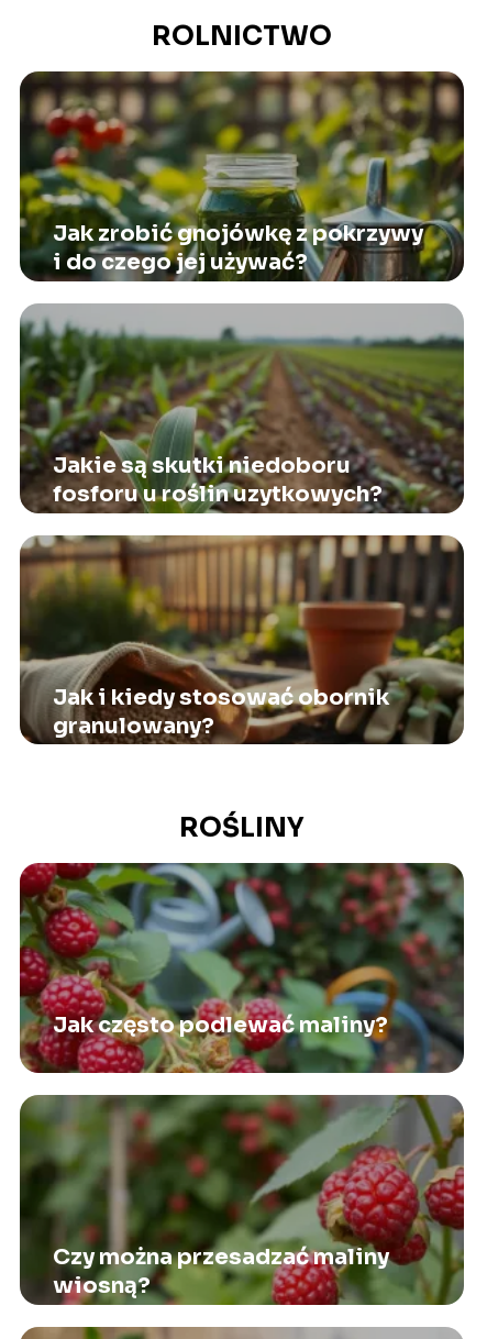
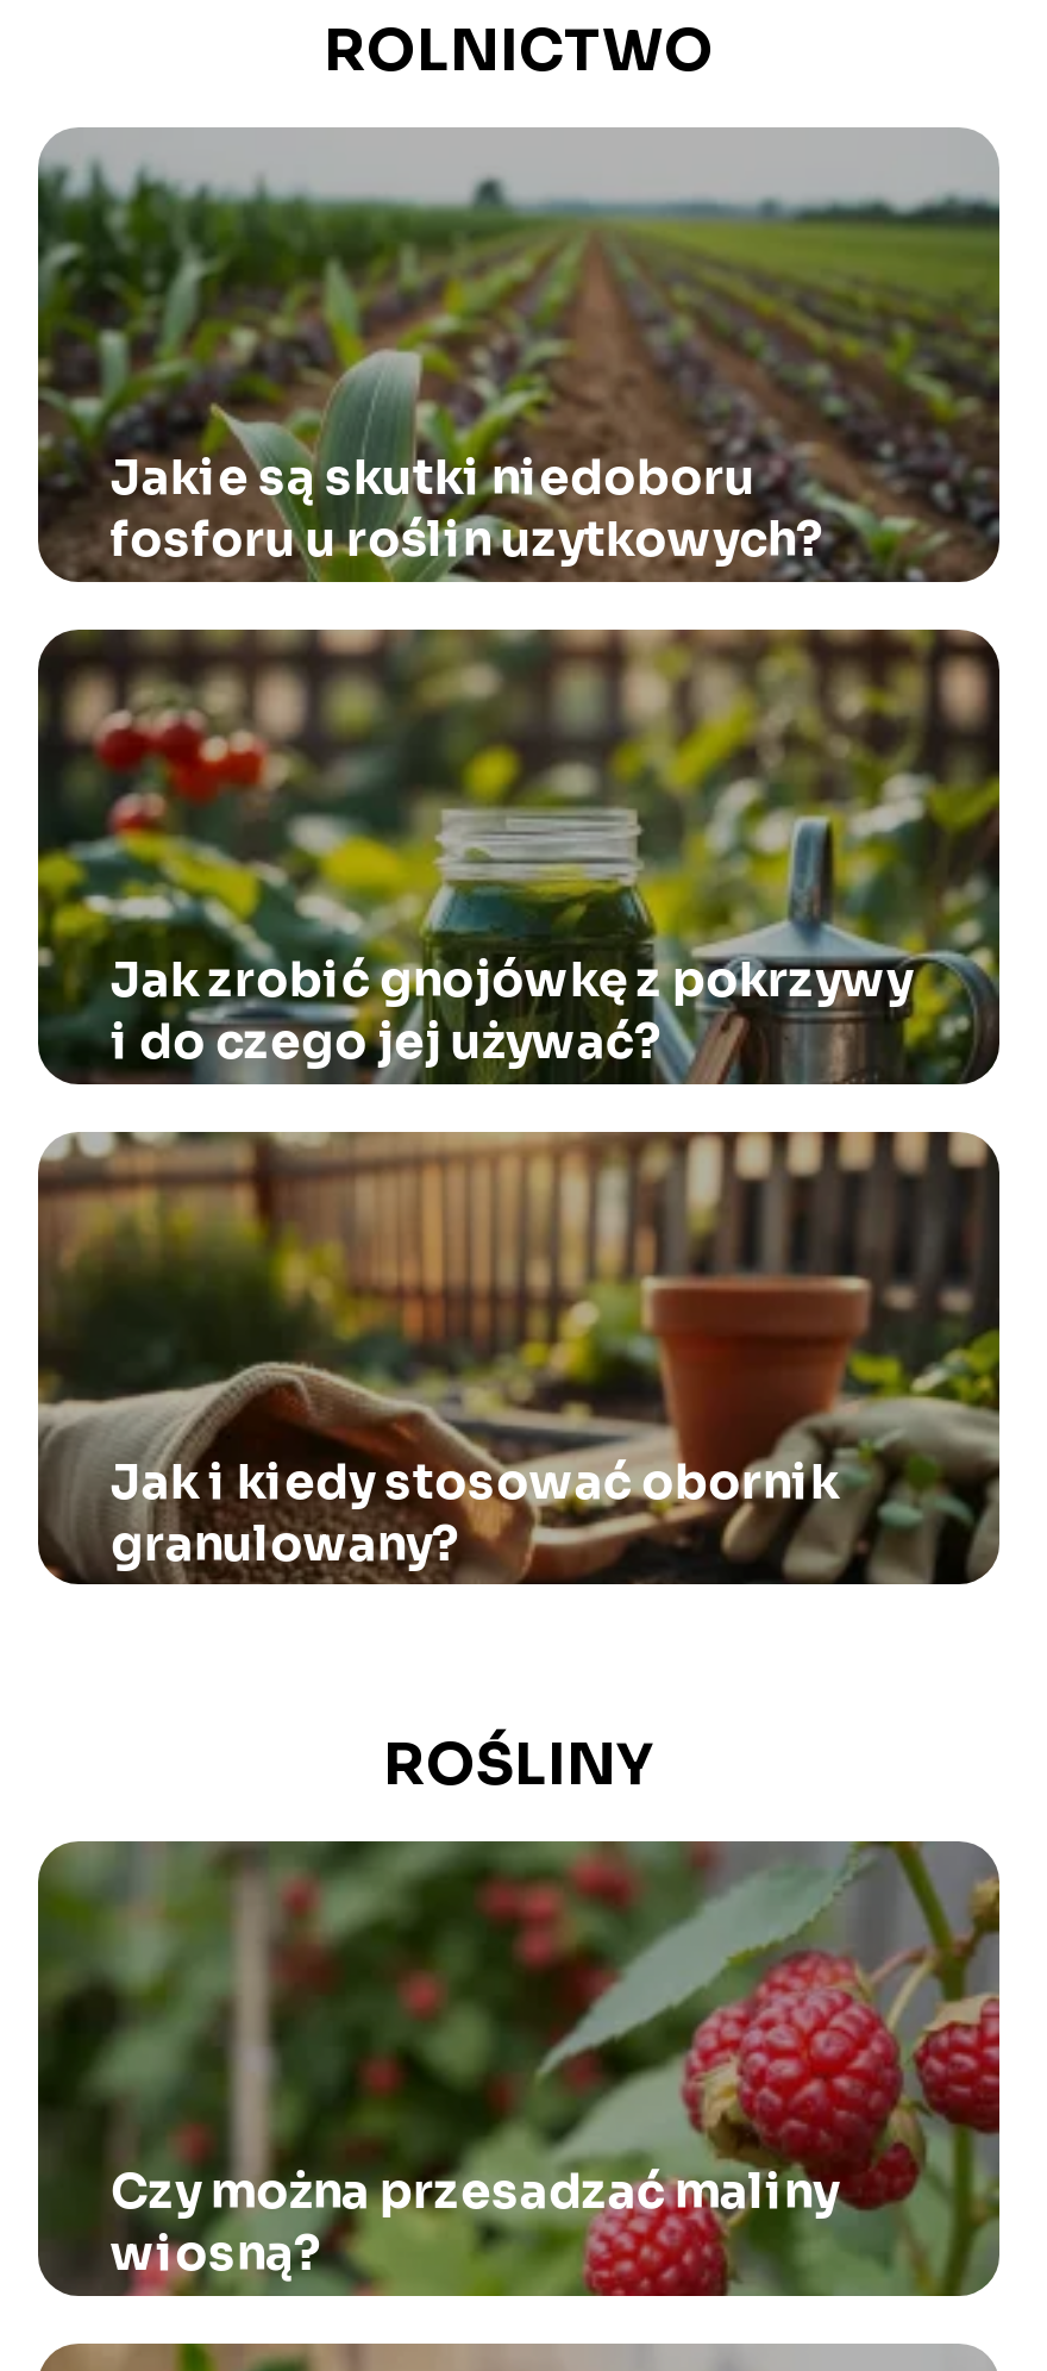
moved [18,69,466,284] -> [33,625,1004,1089]: [image] | Jak zrobić gnojówkę z pokrzywy | i do czego jej używać?
moved [20,305,464,513] -> [38,130,1002,582]: [image] | Jakie są skutki niedoboru | fosforu u roślin uzytkowych?
[19,862,464,1074] [image] | Jak często podlewać maliny? -> none

